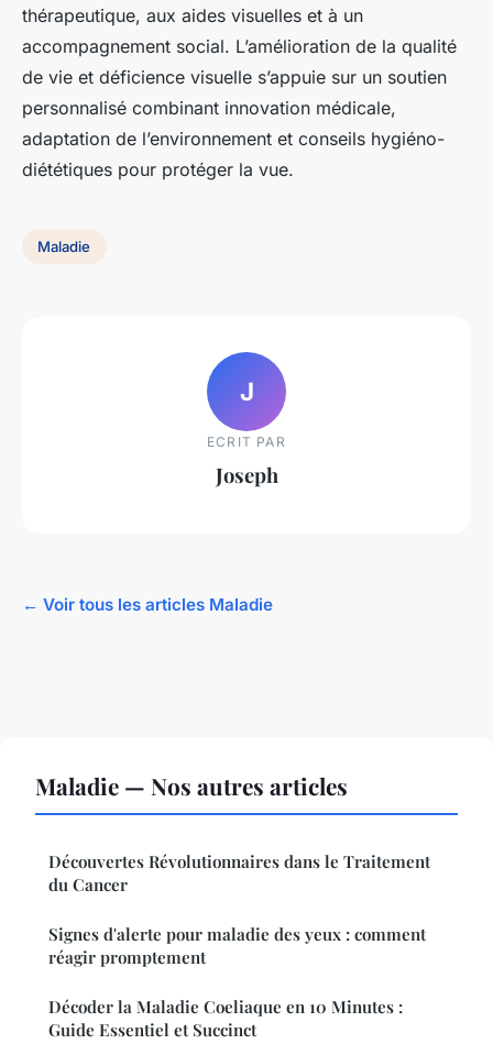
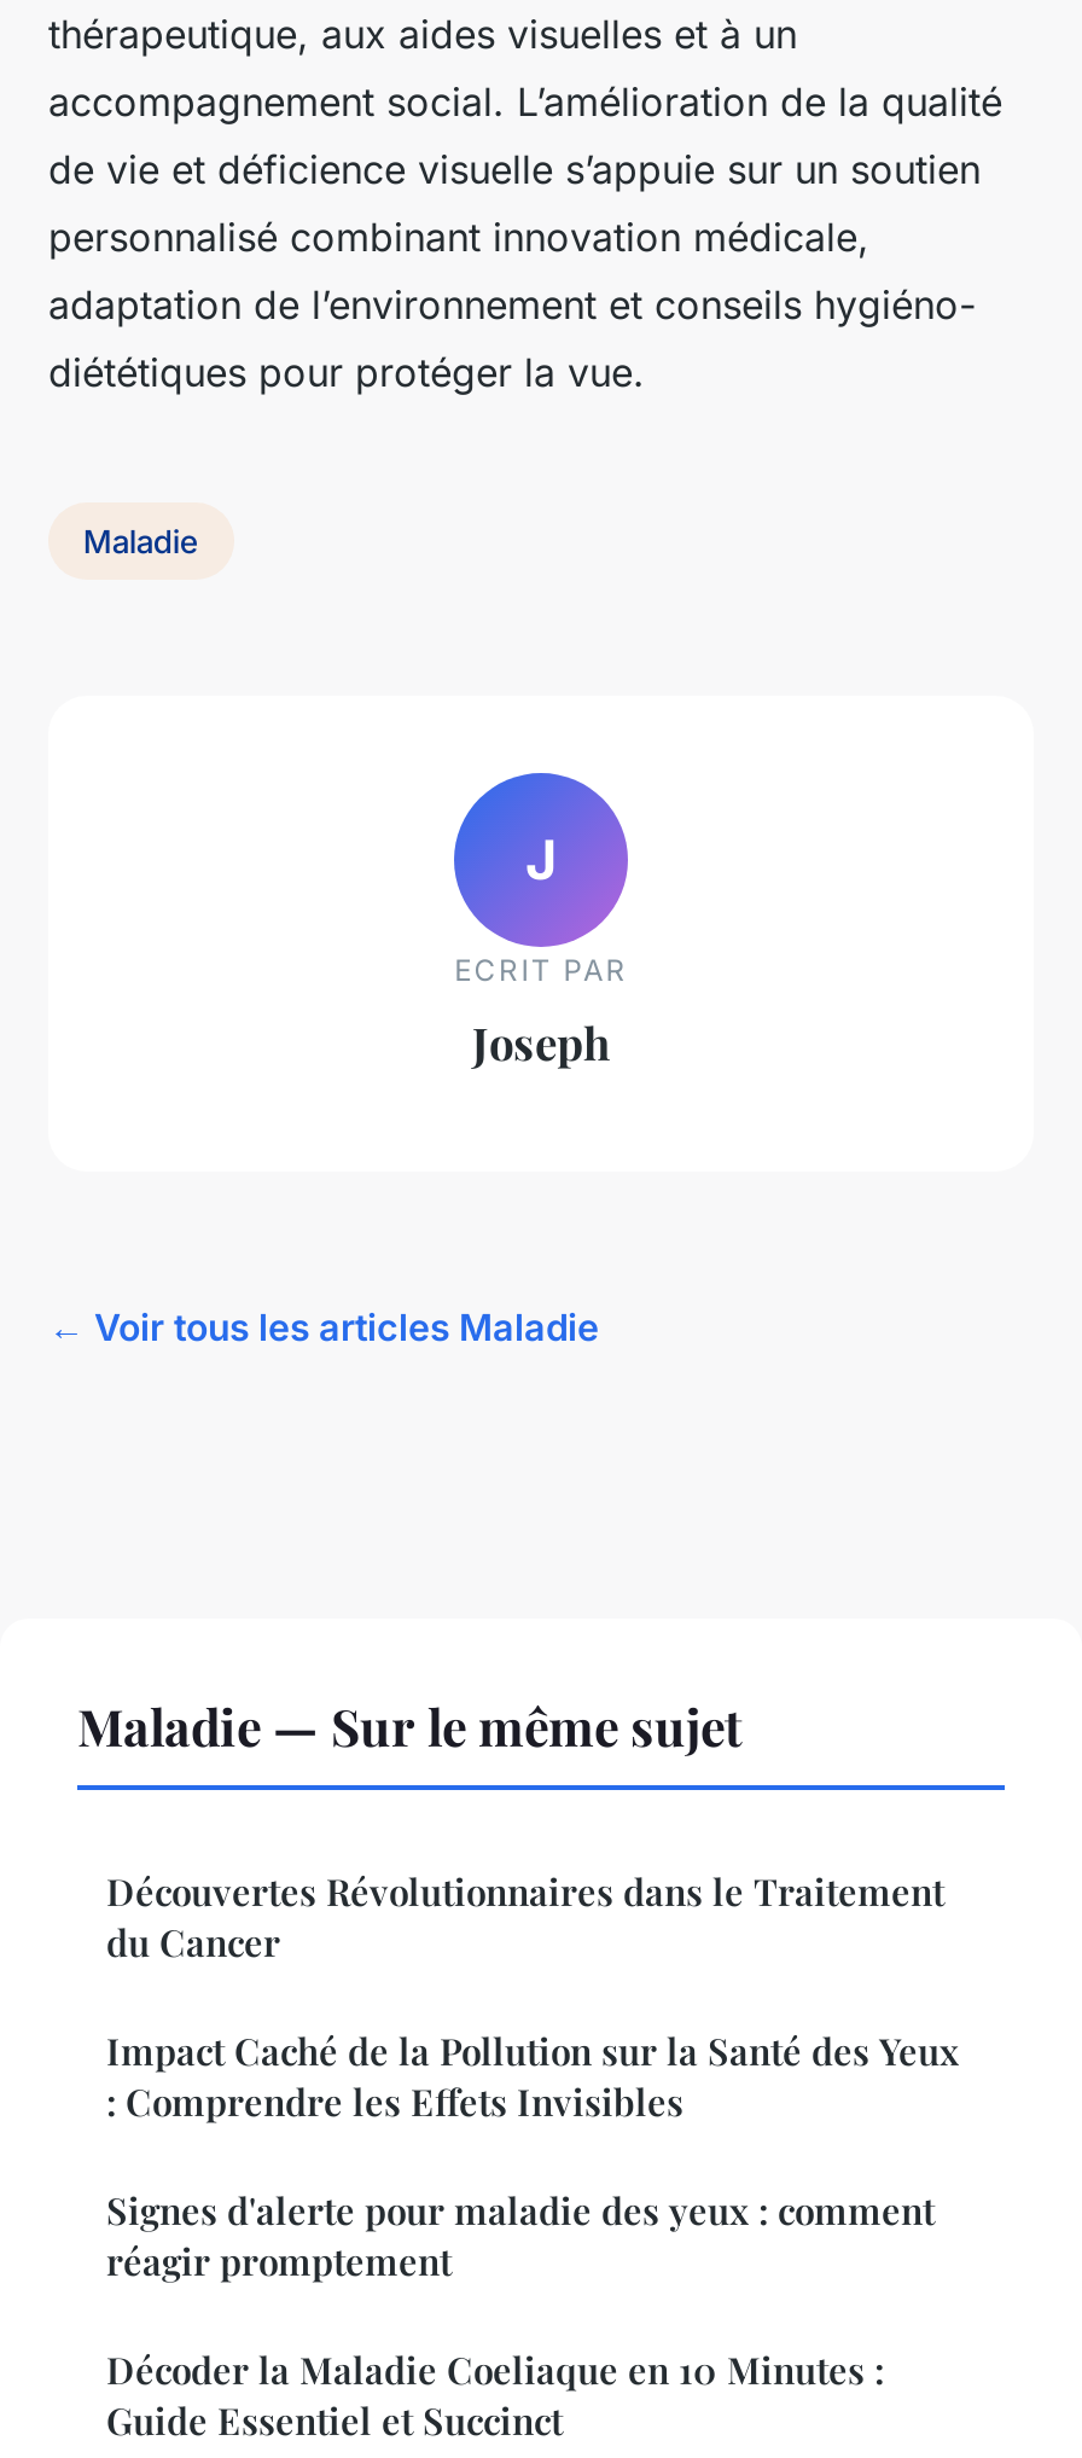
[35,770,348,801] Maladie — Nos autres articles -> [77,1691,741,1759] Maladie — Sur le même sujet
none -> [106,2027,959,2126] Impact Caché de la Pollution sur la Santé des Yeux | : Comprendre les Effets Invisibles

